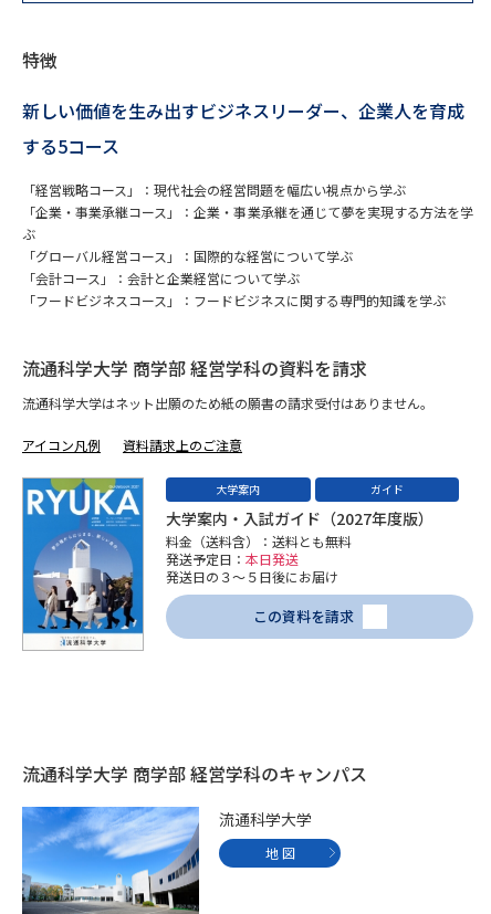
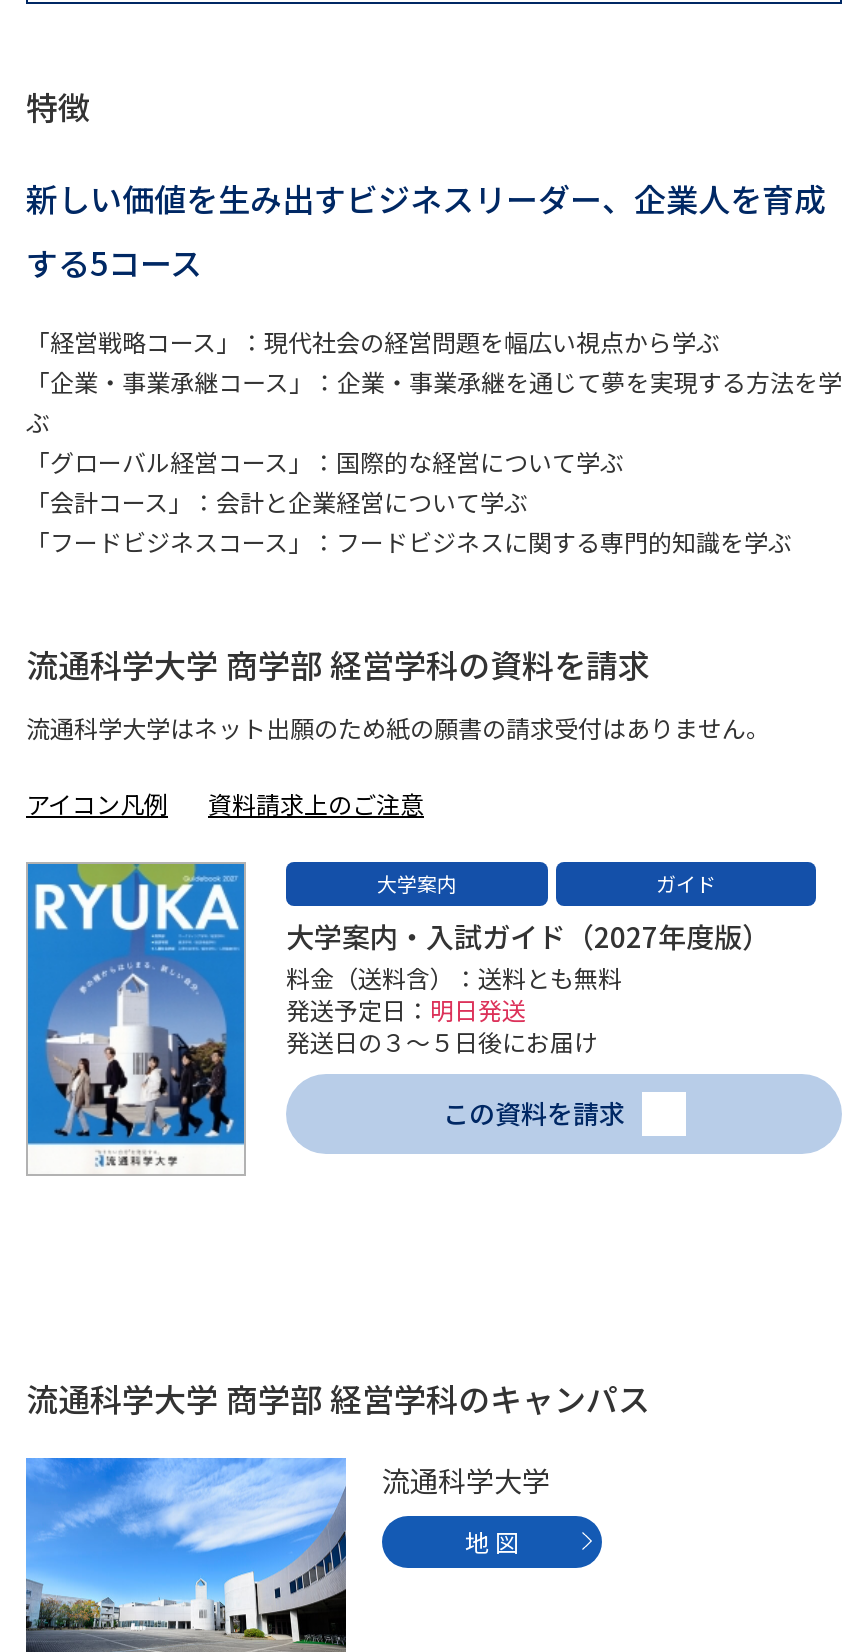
[166,549,299,568] 発送予定日：本日発送 -> [286,992,526,1026] 発送予定日：明日発送

